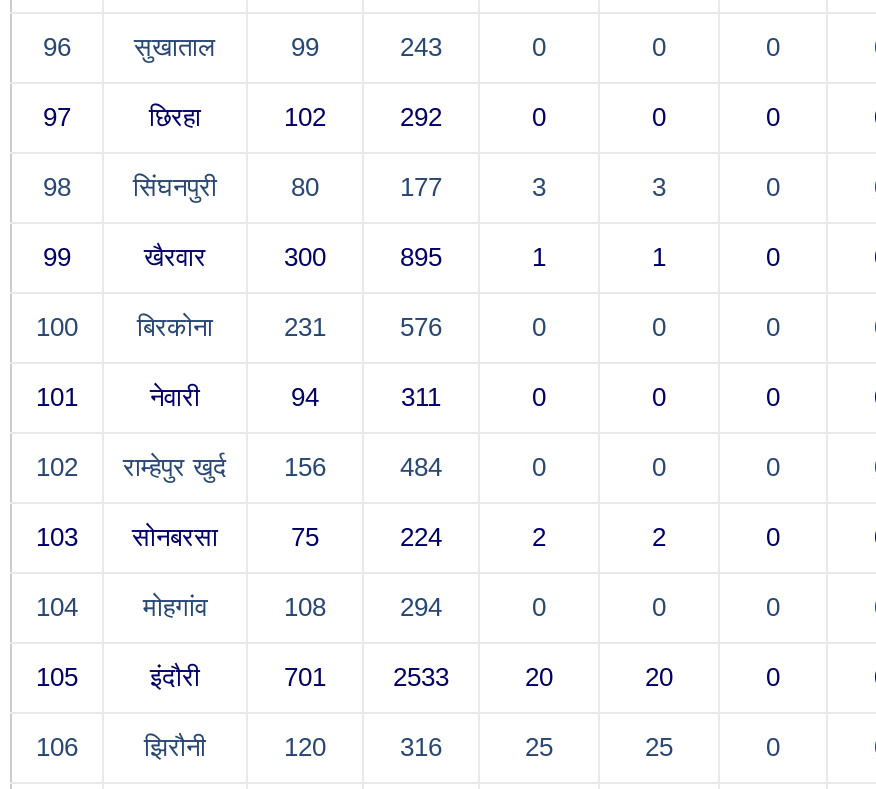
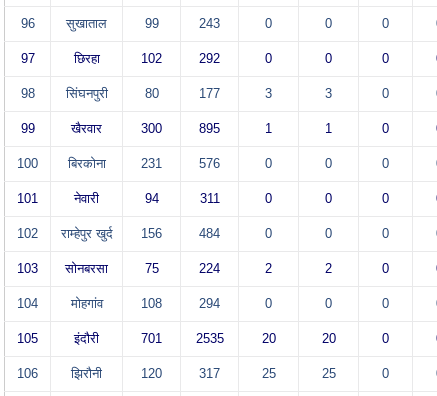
[393,661,449,691] 2533 -> [195,331,223,346] 2535
[400,731,442,761] 316 -> [199,366,220,381] 317

